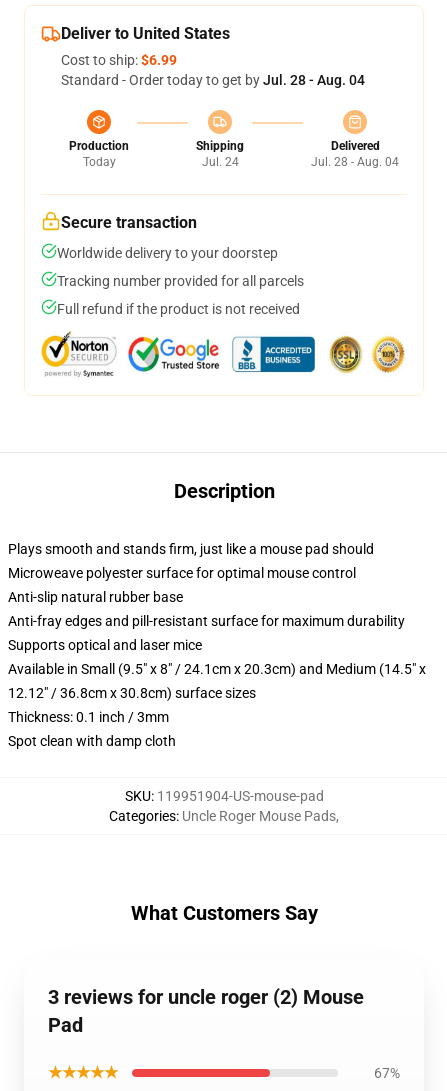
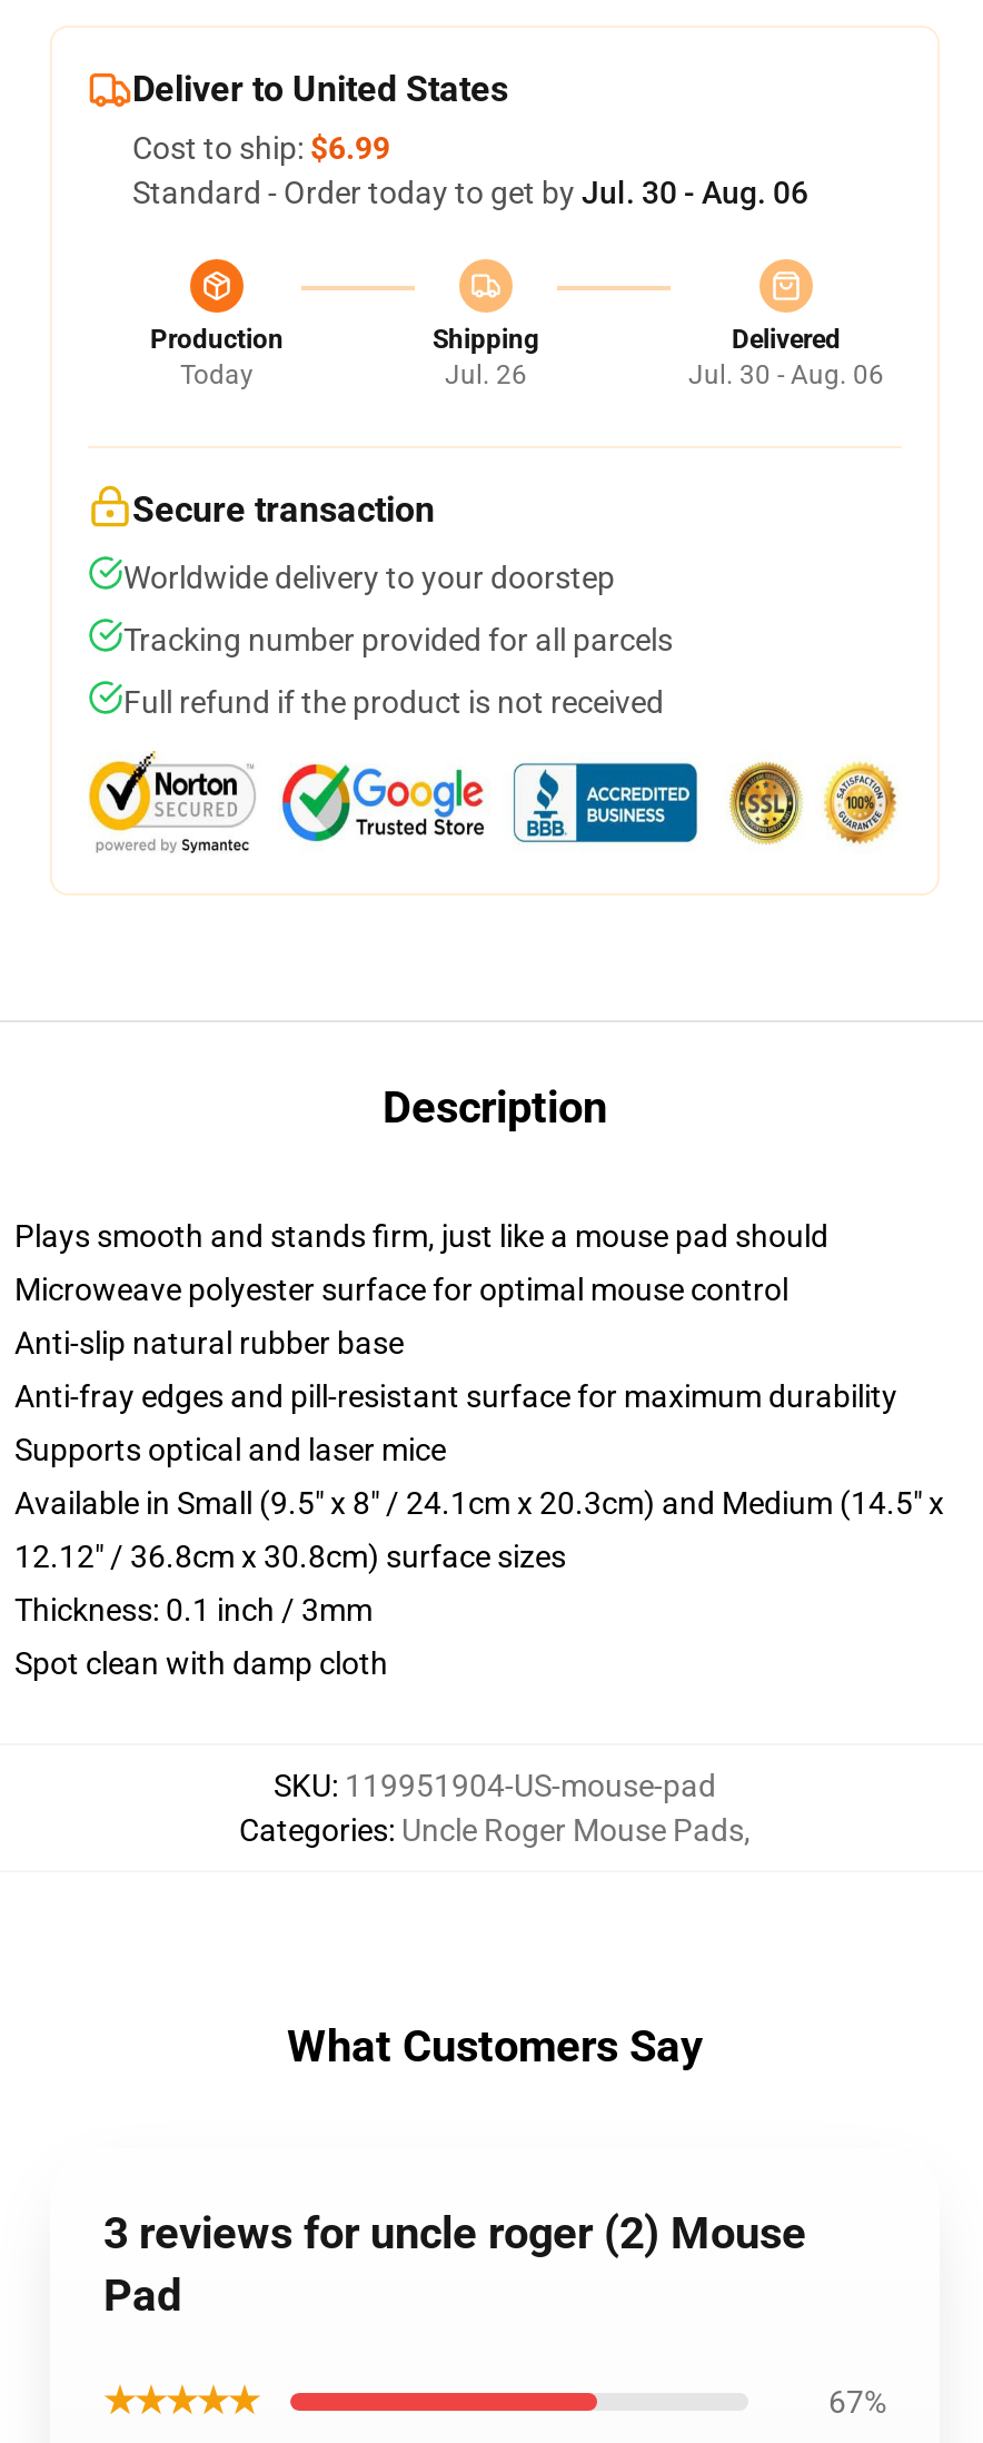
[61,72,365,88] Standard - Order today to get by Jul. 28 - Aug. 04 -> [132,175,808,210] Standard - Order today to get by Jul. 30 - Aug. 06
[201,155,238,169] Jul. 24 -> [445,359,527,390] Jul. 26
[311,155,399,169] Jul. 28 - Aug. 04 -> [688,359,884,390] Jul. 30 - Aug. 06

